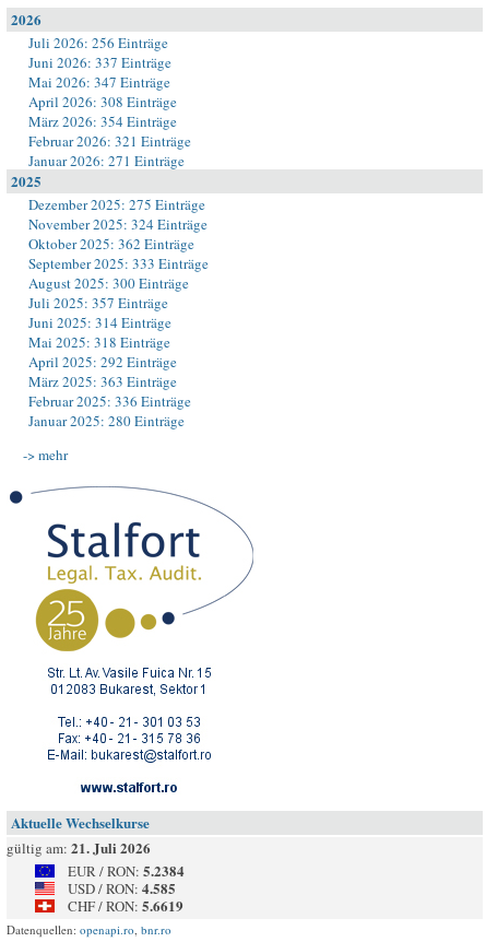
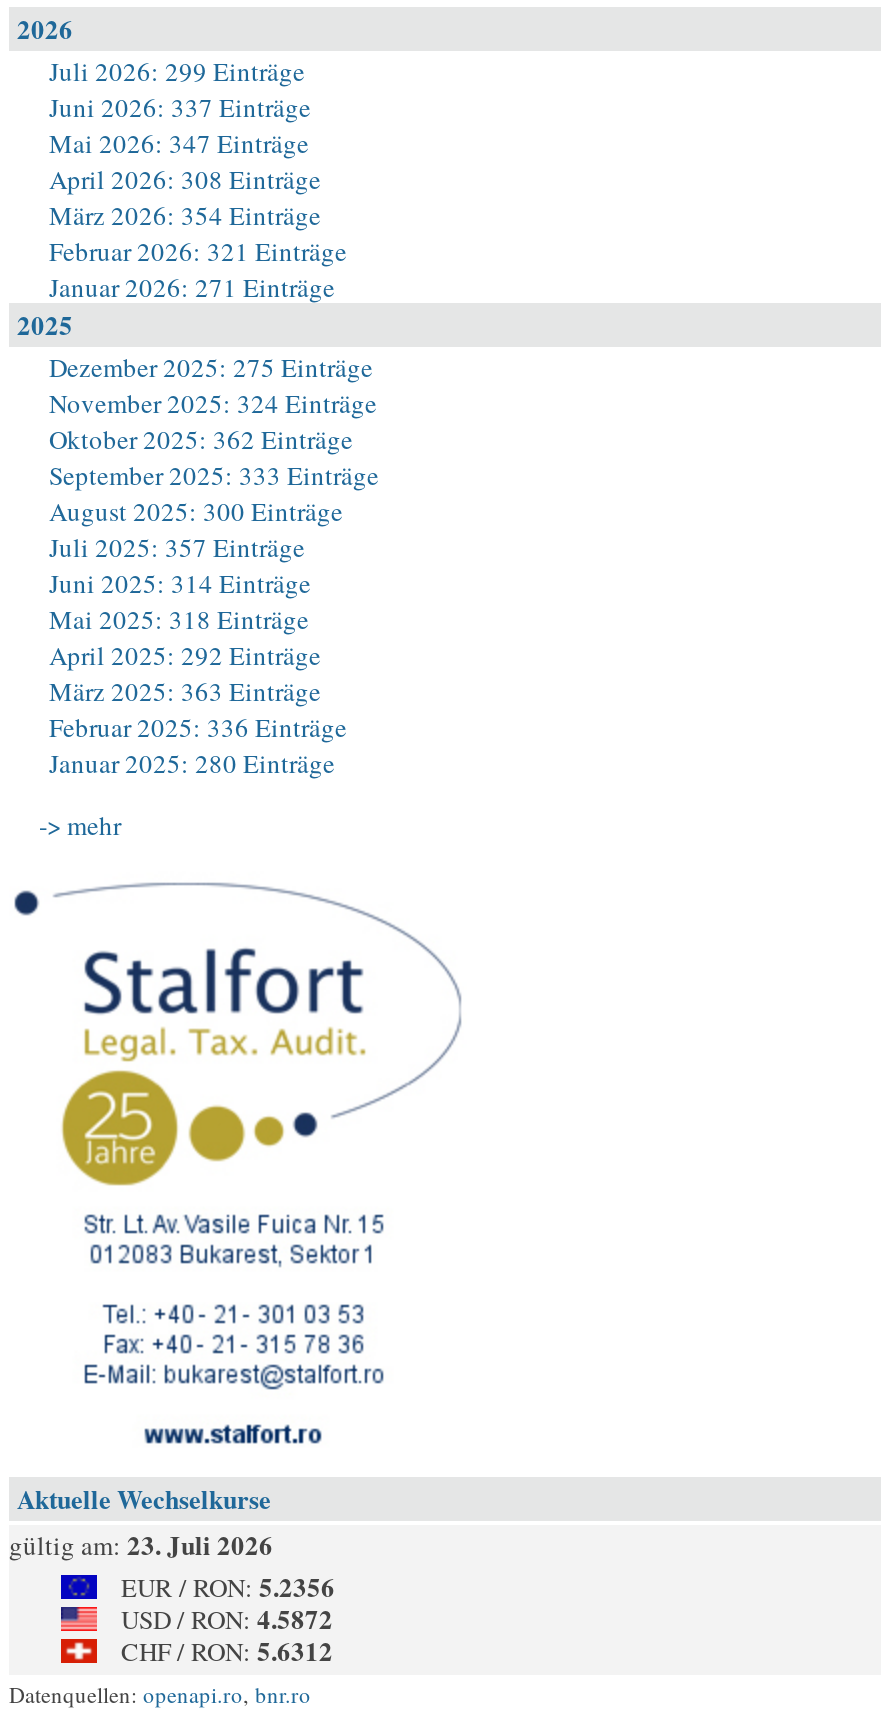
[28,33,168,52] Juli 2026: 256 Einträge -> [49,53,305,89] Juli 2026: 299 Einträge
[7,837,151,858] gültig am: 21. Juli 2026 -> [9,1525,273,1563] gültig am: 23. Juli 2026
[68,860,185,881] EUR / RON: 5.2384 -> [121,1567,335,1605] EUR / RON: 5.2356
[68,878,176,898] USD / RON: 4.585 -> [121,1599,333,1637] USD / RON: 4.5872
[68,895,183,916] CHF / RON: 5.6619 -> [121,1631,333,1669] CHF / RON: 5.6312

